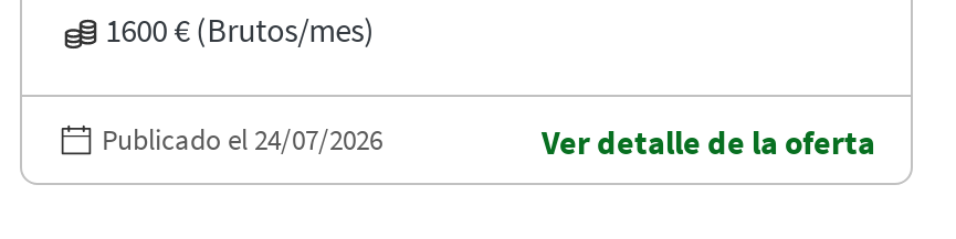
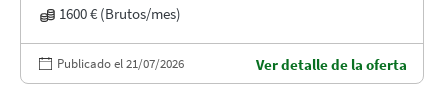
[102,122,382,159] Publicado el 24/07/2026 -> [57,55,184,72] Publicado el 21/07/2026

